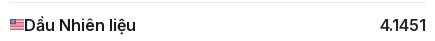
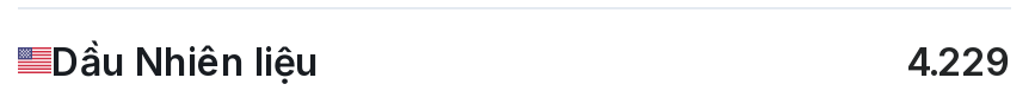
[380,15,426,35] 4.1451 -> [906,37,1011,85] 4.229

